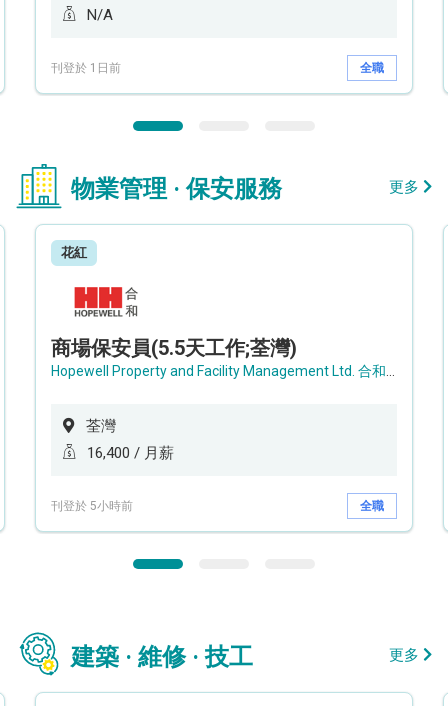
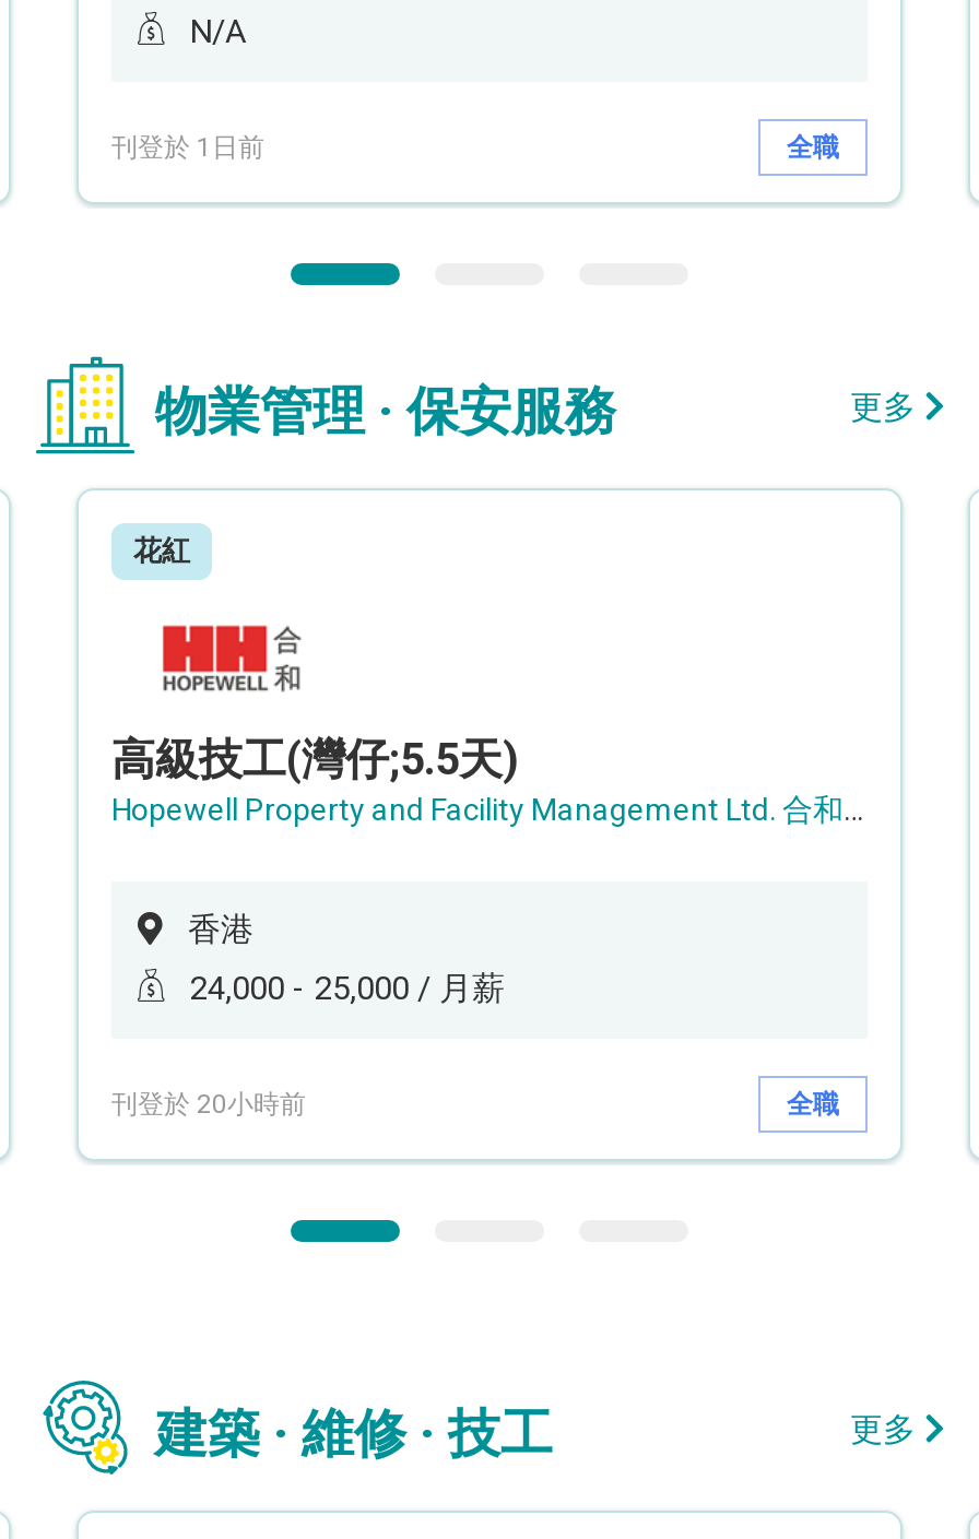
[51,336,297,360] 商場保安員(5.5天工作;荃灣) -> [111,733,518,785] 高級技工(灣仔;5.5天)
[86,417,116,435] 荃灣 -> [188,910,253,950] 香港
[87,444,174,462] 16,400 / 月薪 -> [190,969,505,1009] 24,000 - 25,000 / 月薪
[51,498,133,512] 刊登於 5小時前 -> [111,1088,306,1118] 刊登於 20小時前

